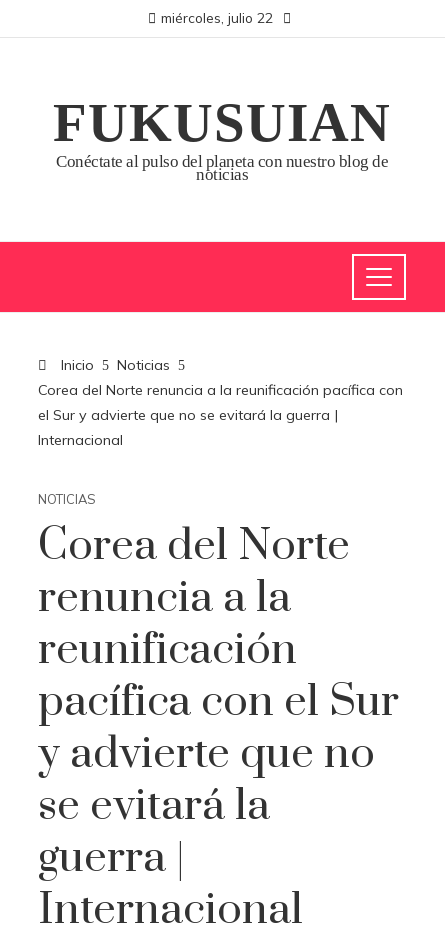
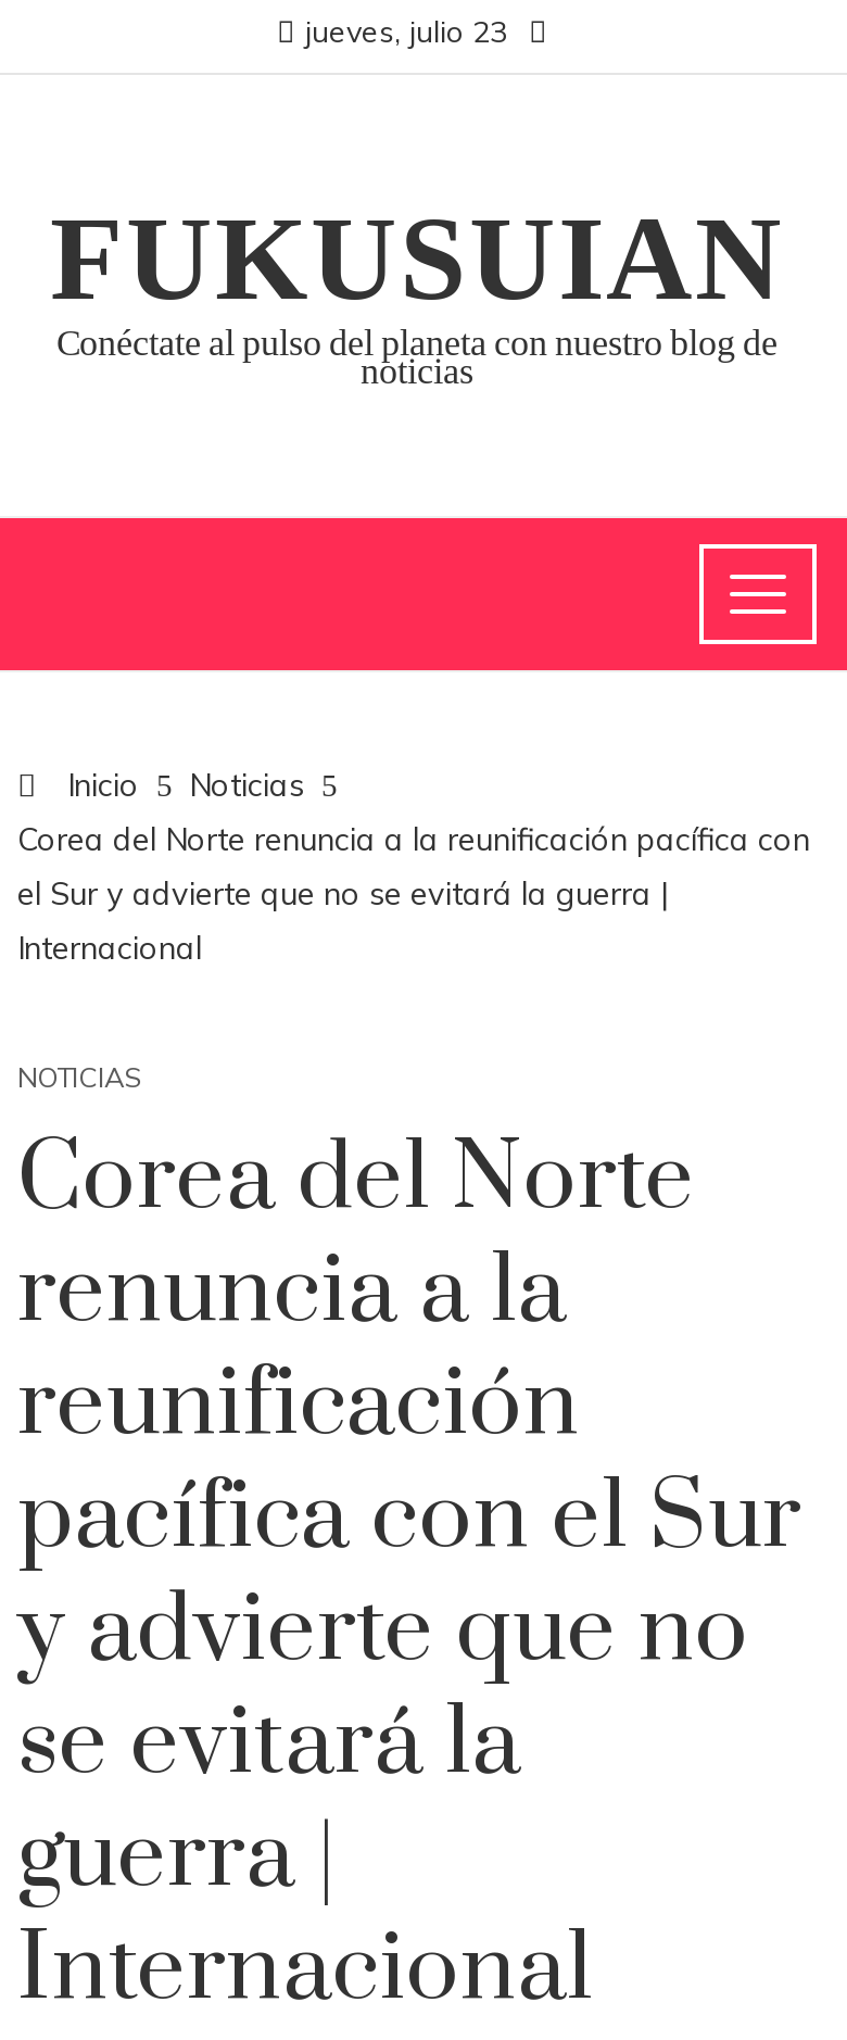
[161,9,273,26] miércoles, julio 22 -> [305,12,507,49] jueves, julio 23

